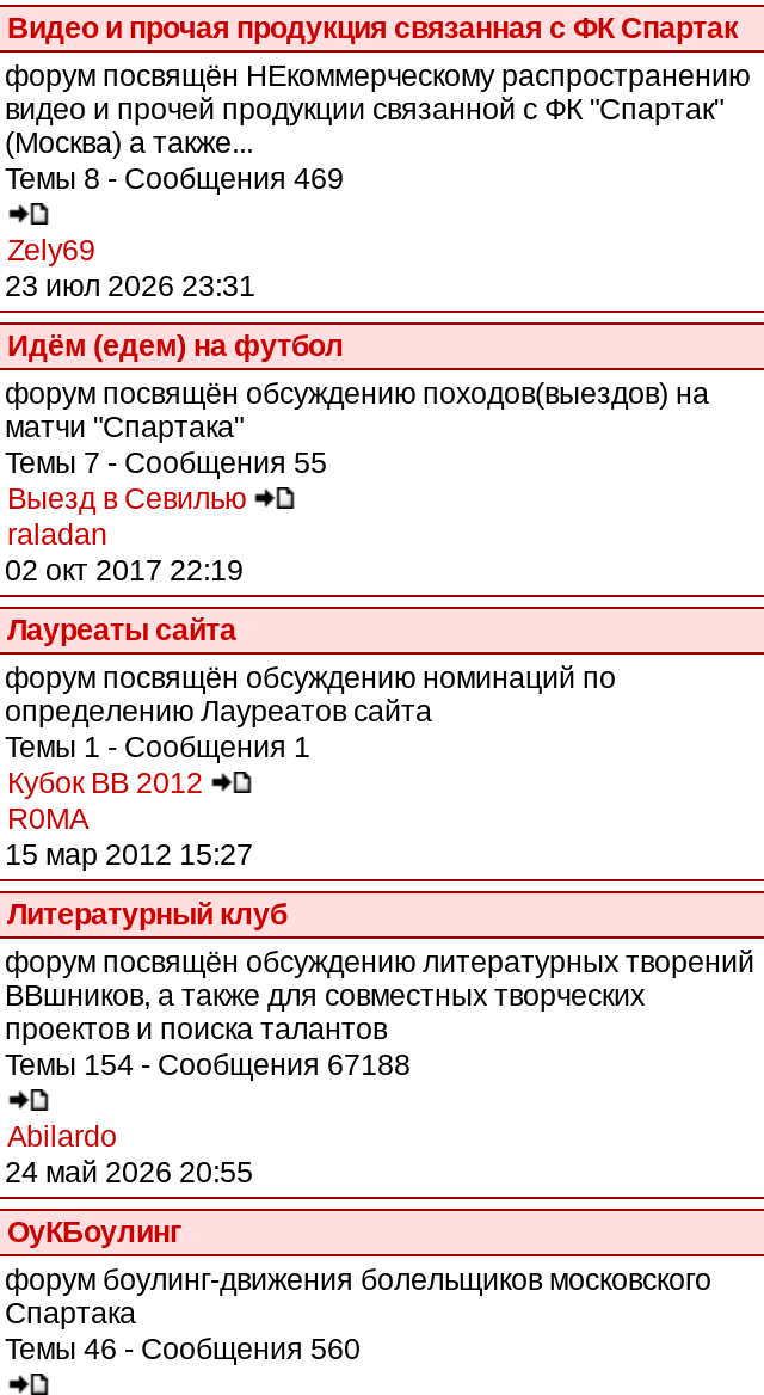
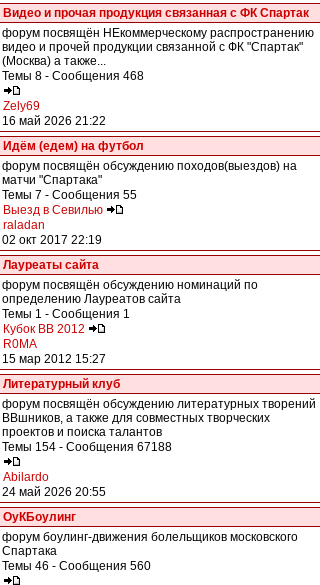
[5,162,344,196] Темы 8 - Сообщения 469 -> [2,69,144,83] Темы 8 - Сообщения 468
[5,270,255,303] 23 июл 2026 23:31 -> [2,114,106,128] 16 май 2026 21:22

